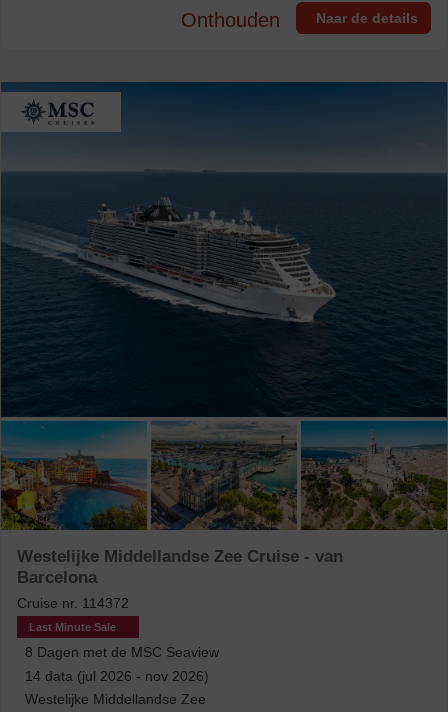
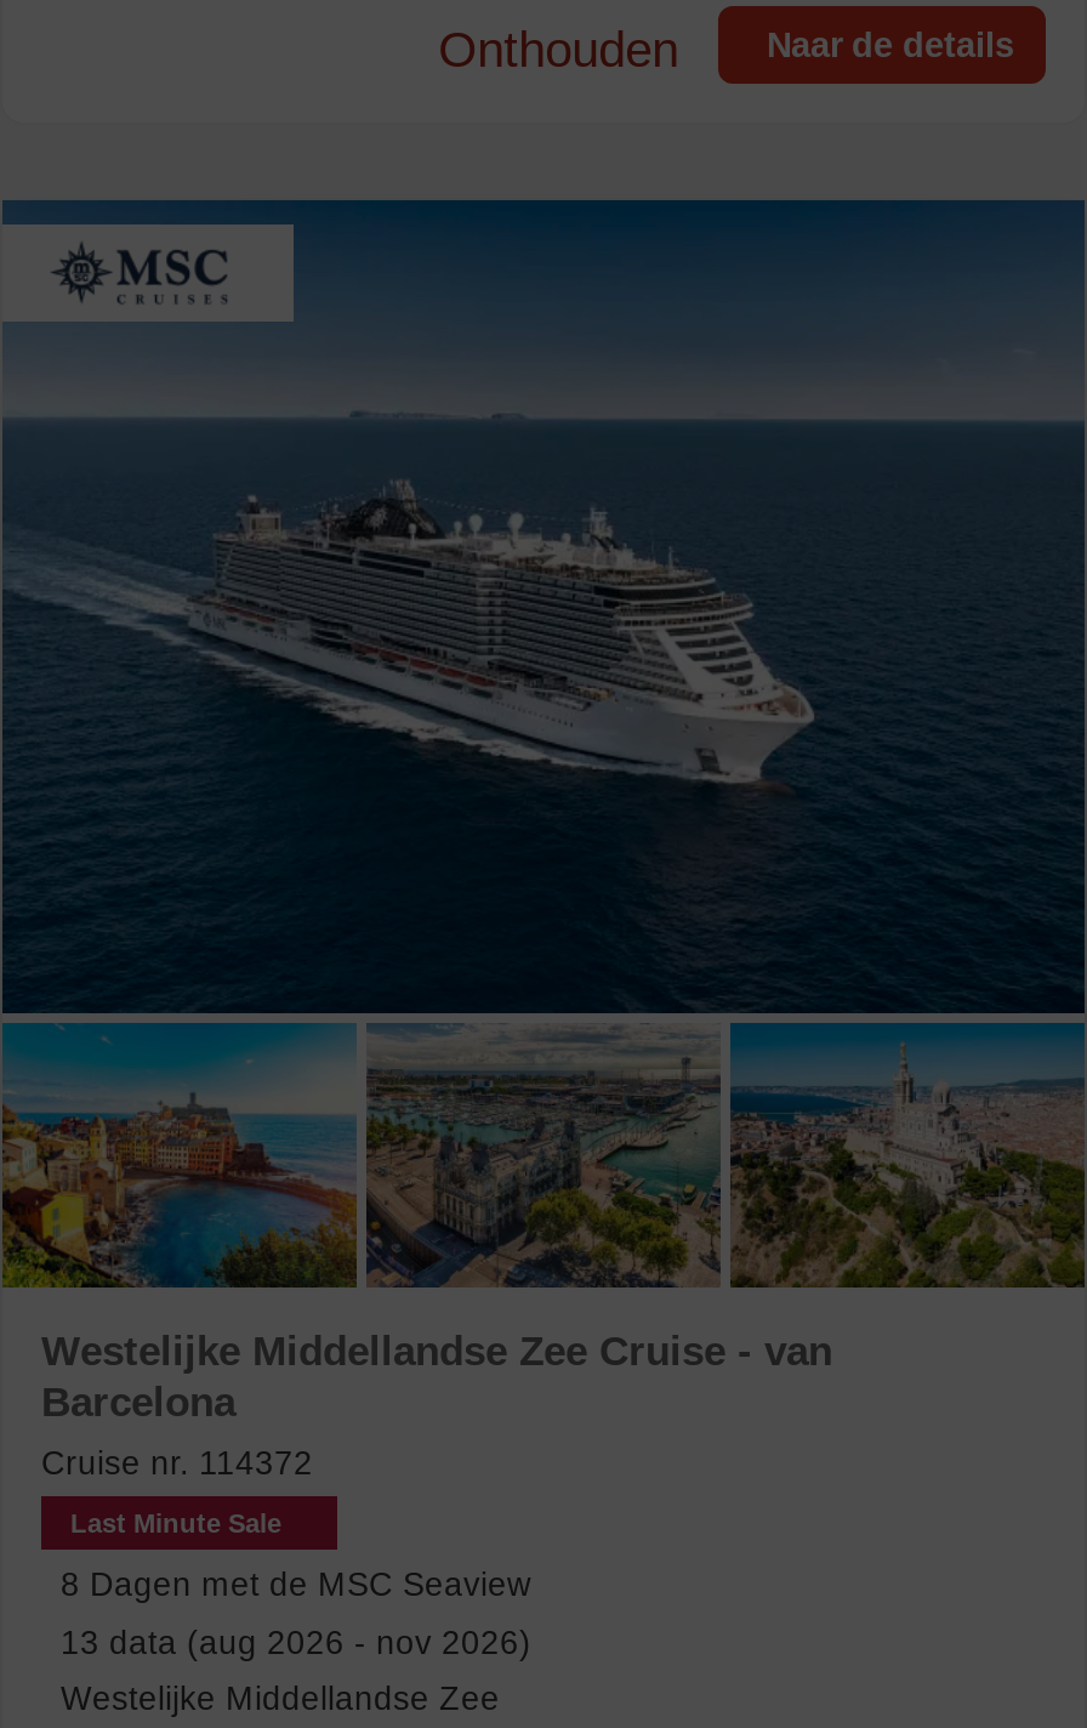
[25,669,209,684] 14 data (jul 2026 - nov 2026) -> [61,1624,531,1661] 13 data (aug 2026 - nov 2026)

